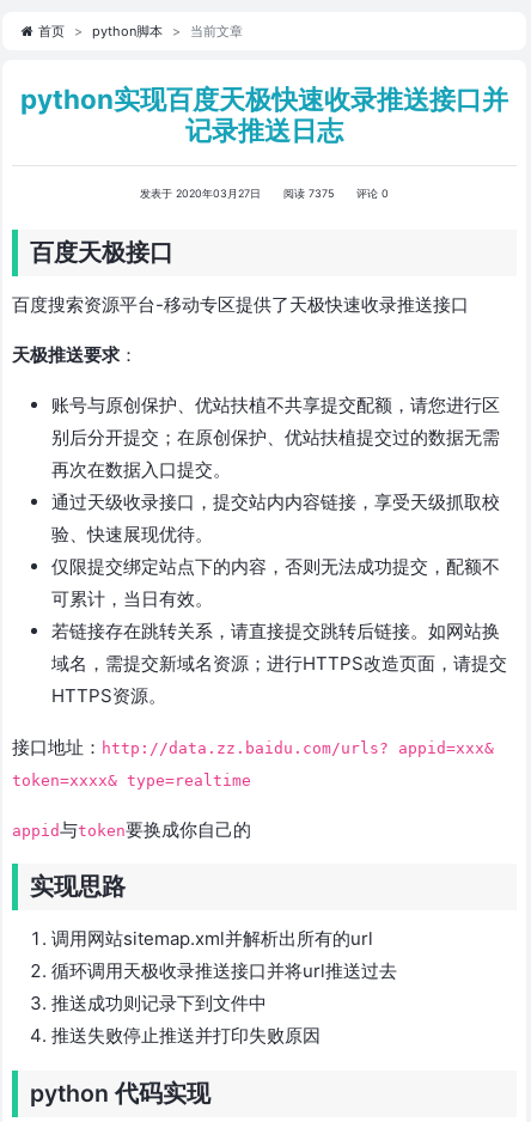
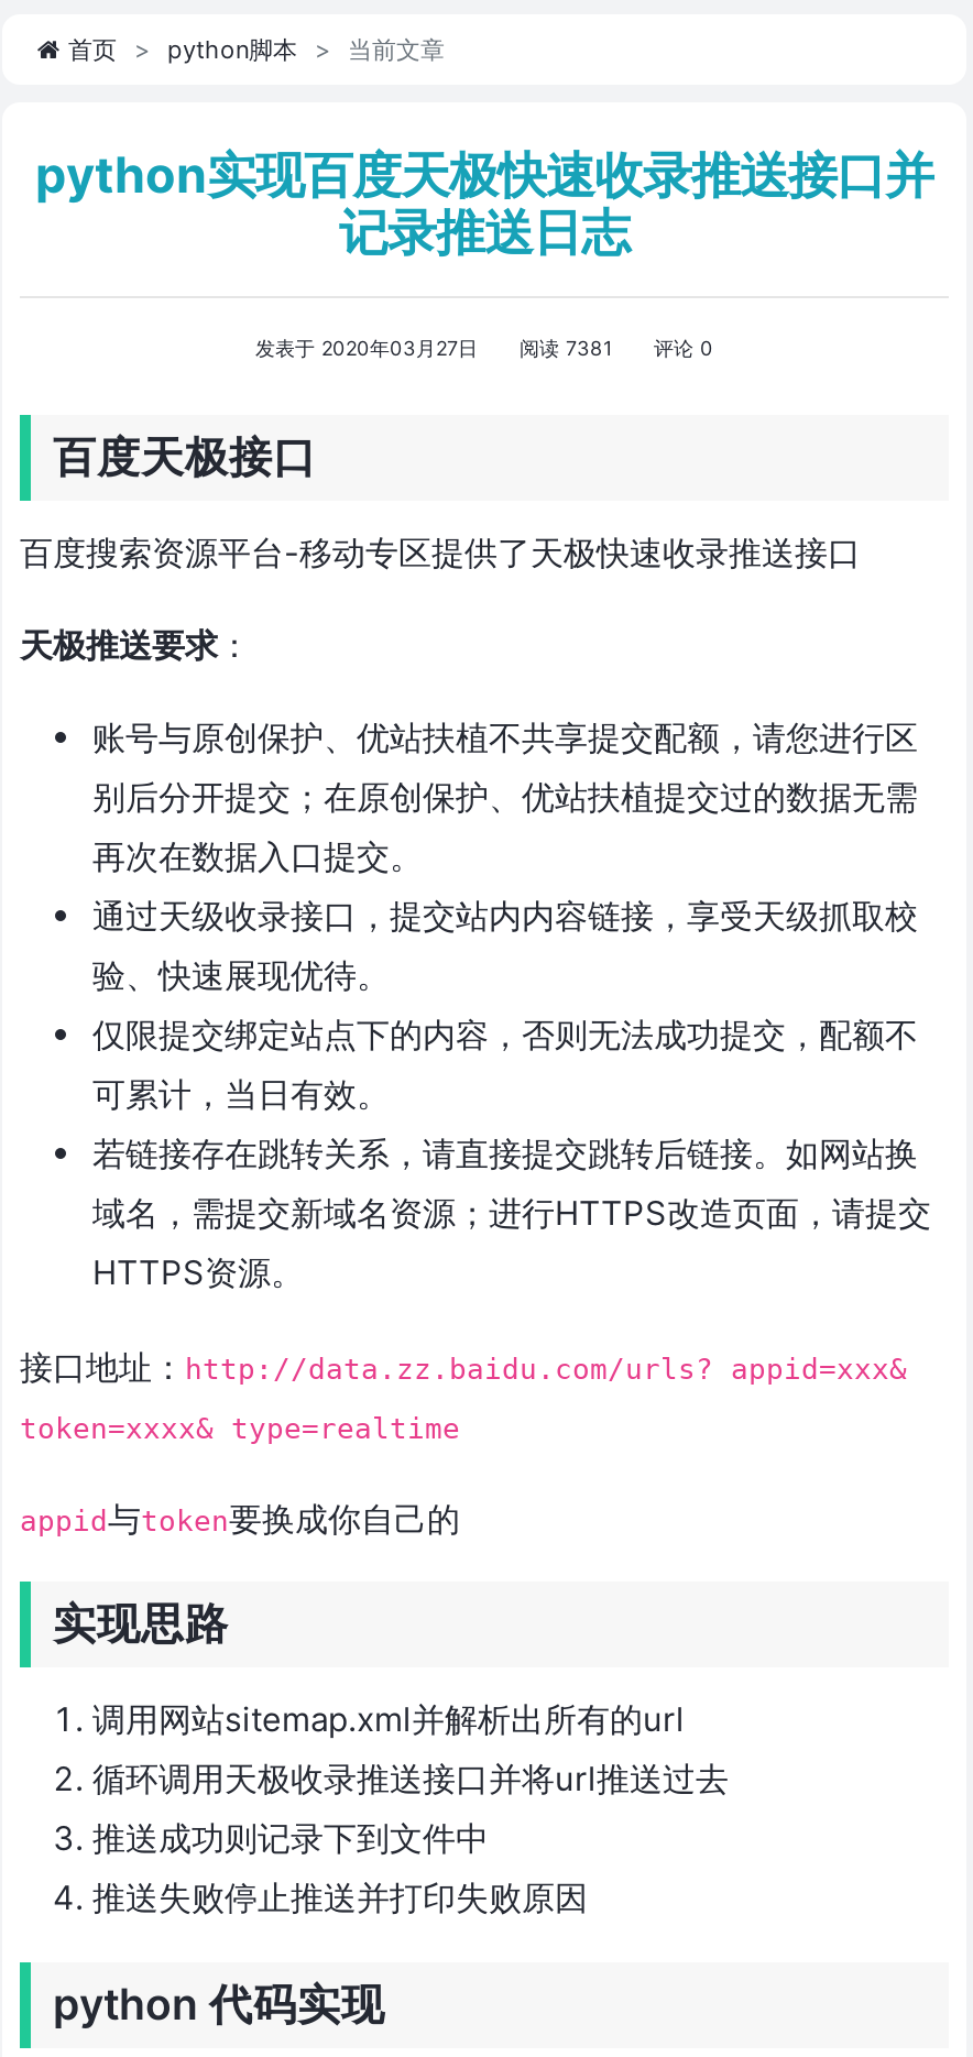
[140,186,389,200] 发表于 2020年03月27日 阅读 7375 评论 0 -> [255,335,713,359] 发表于 2020年03月27日 阅读 7381 评论 0

